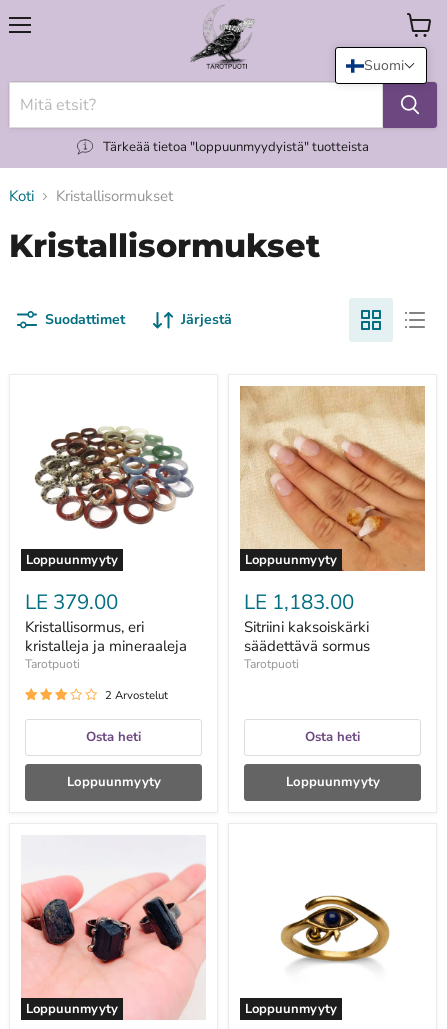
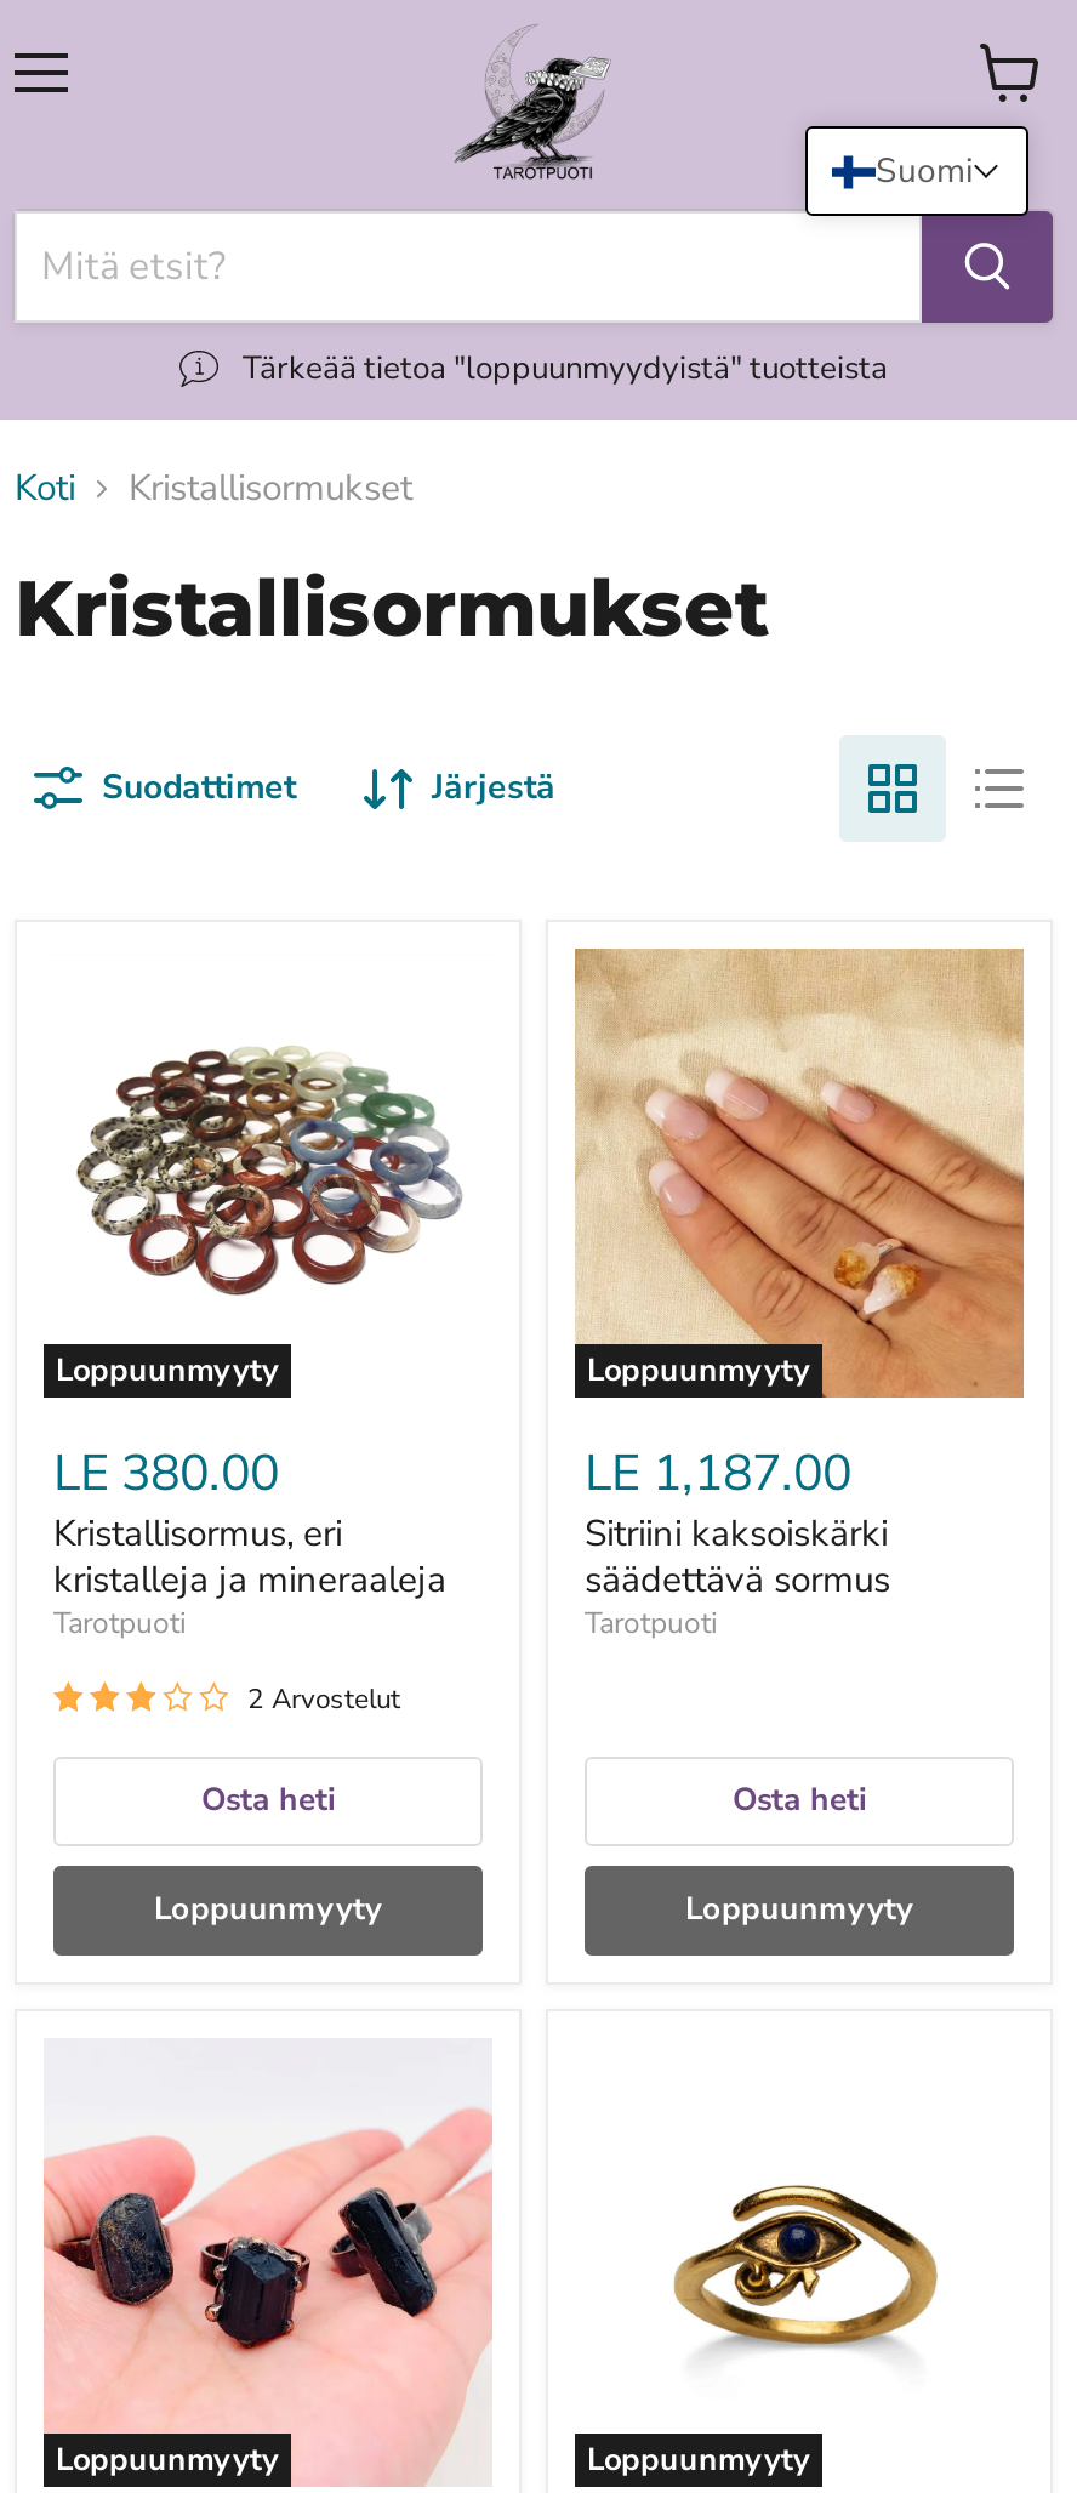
[25,588,118,616] LE 379.00 -> [53,1439,279,1507] LE 380.00
[244,588,354,616] LE 1,183.00 -> [585,1439,851,1507] LE 1,187.00

